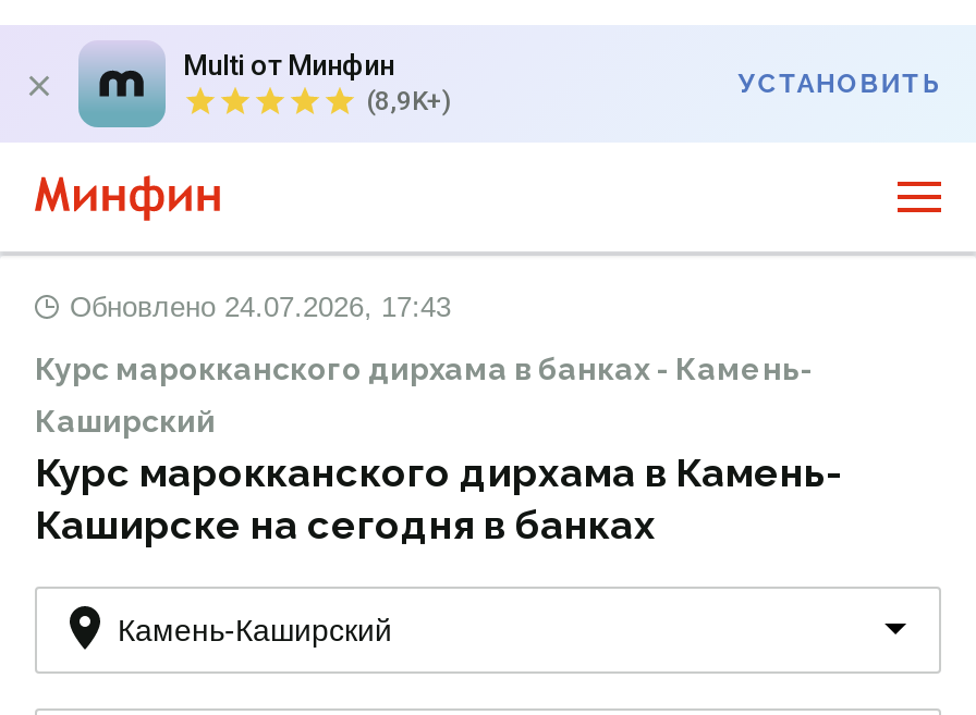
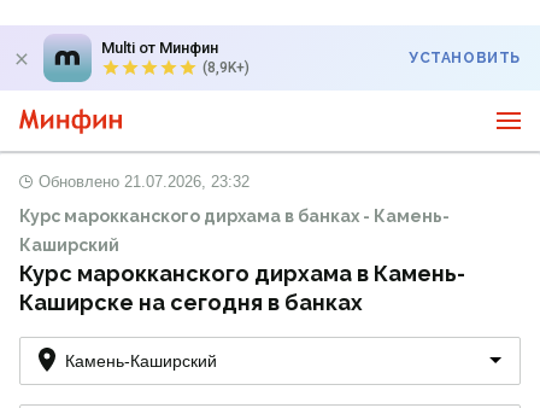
[70,291,451,323] Обновлено 24.07.2026, 17:43 -> [39,173,250,191] Обновлено 21.07.2026, 23:32

